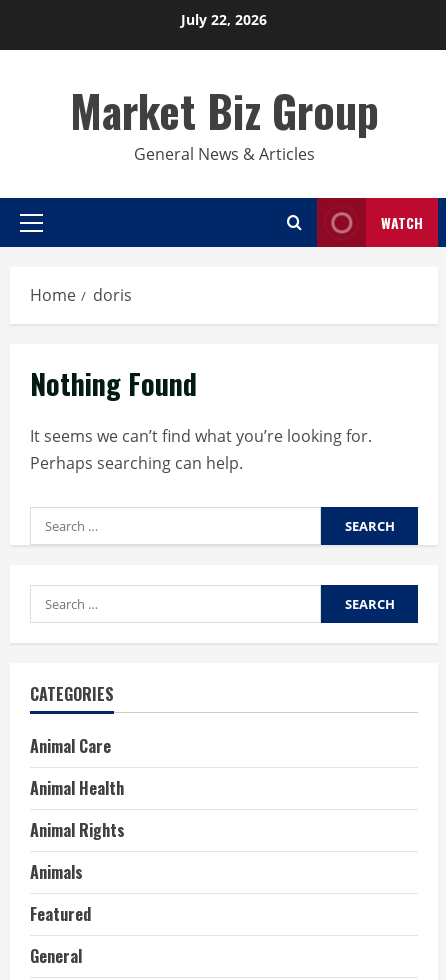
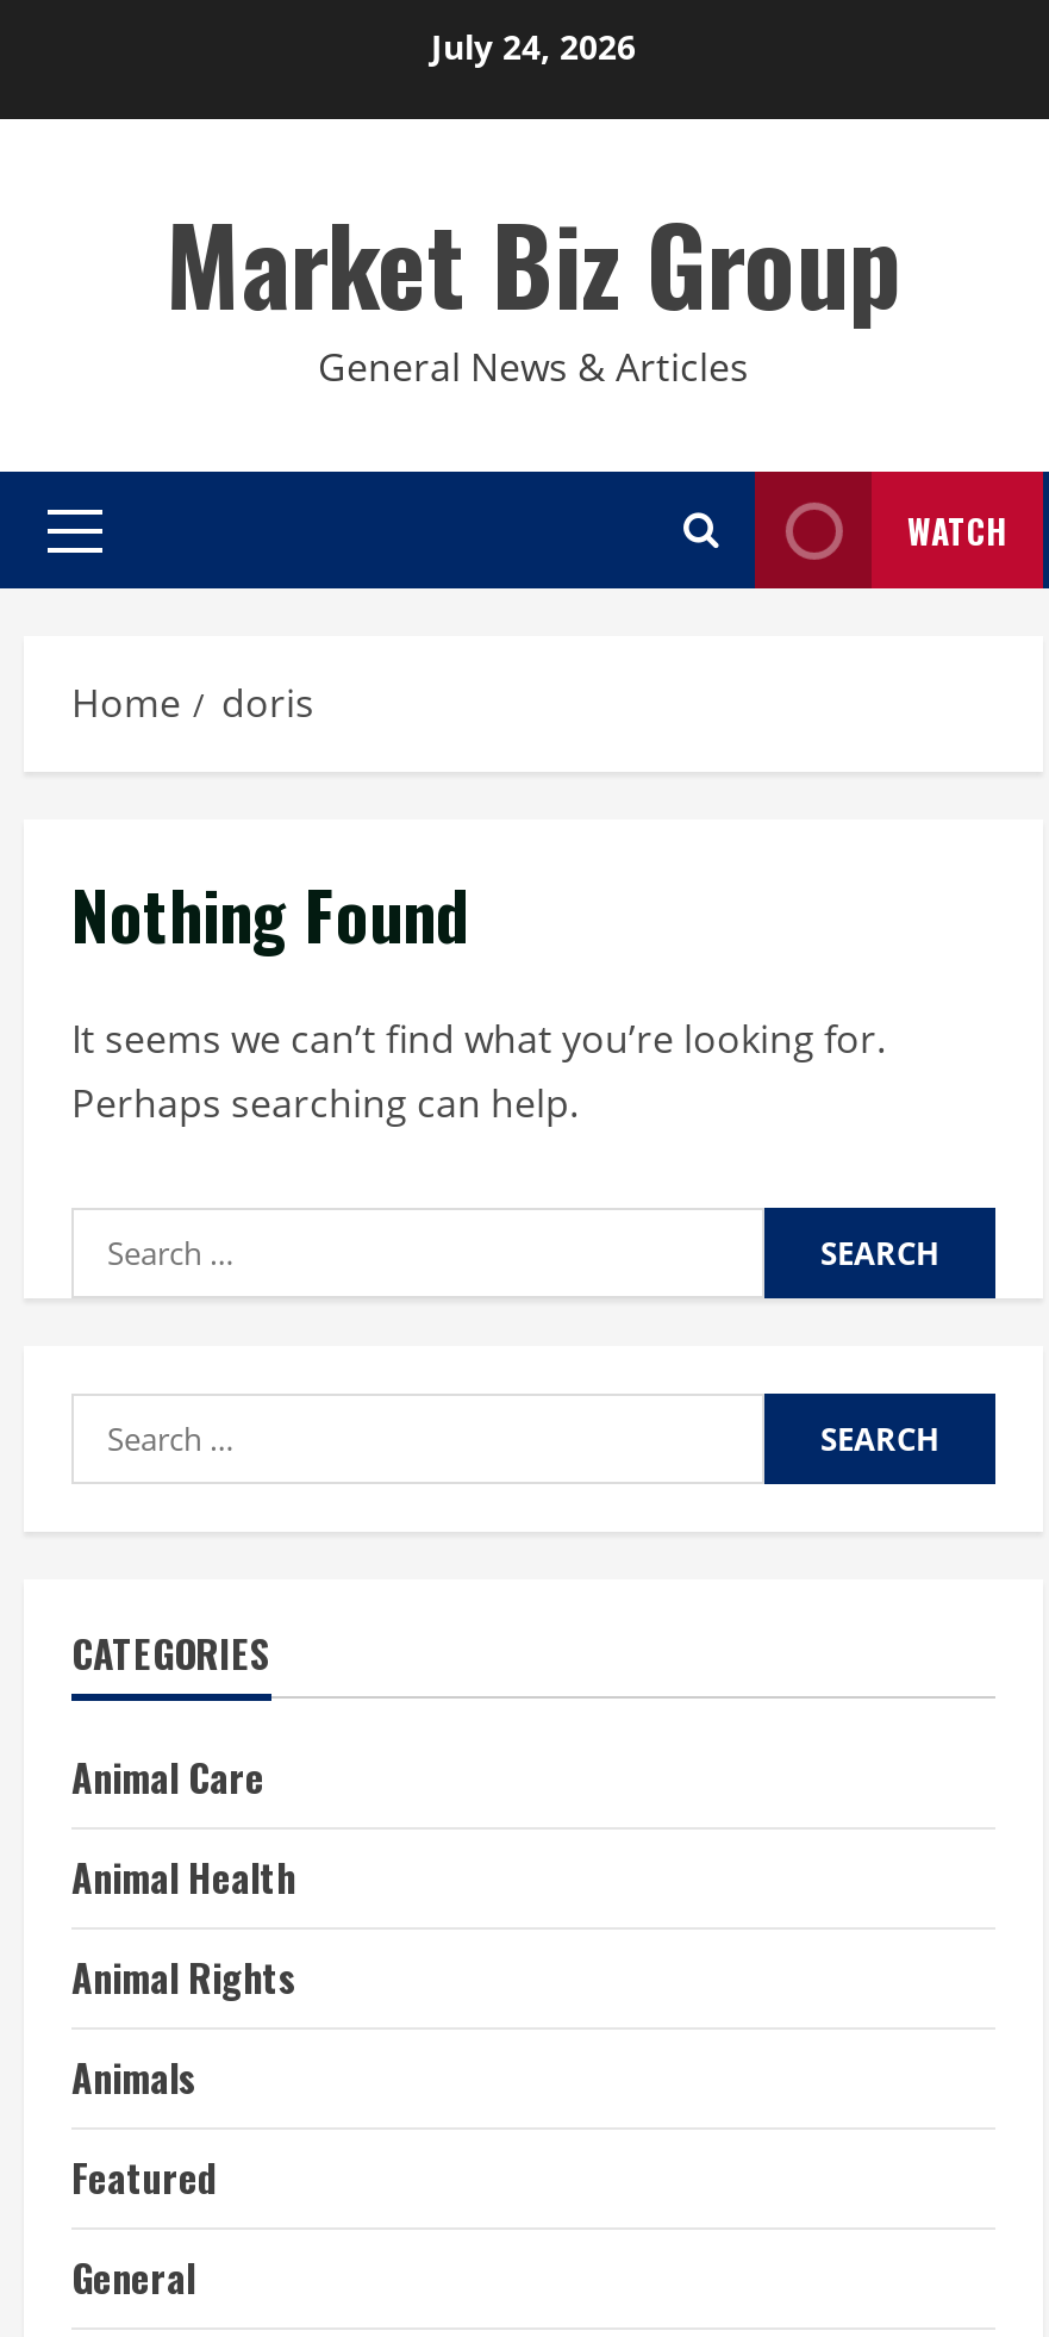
[181,10,267,29] July 22, 2026 -> [431,23,636,69] July 24, 2026

